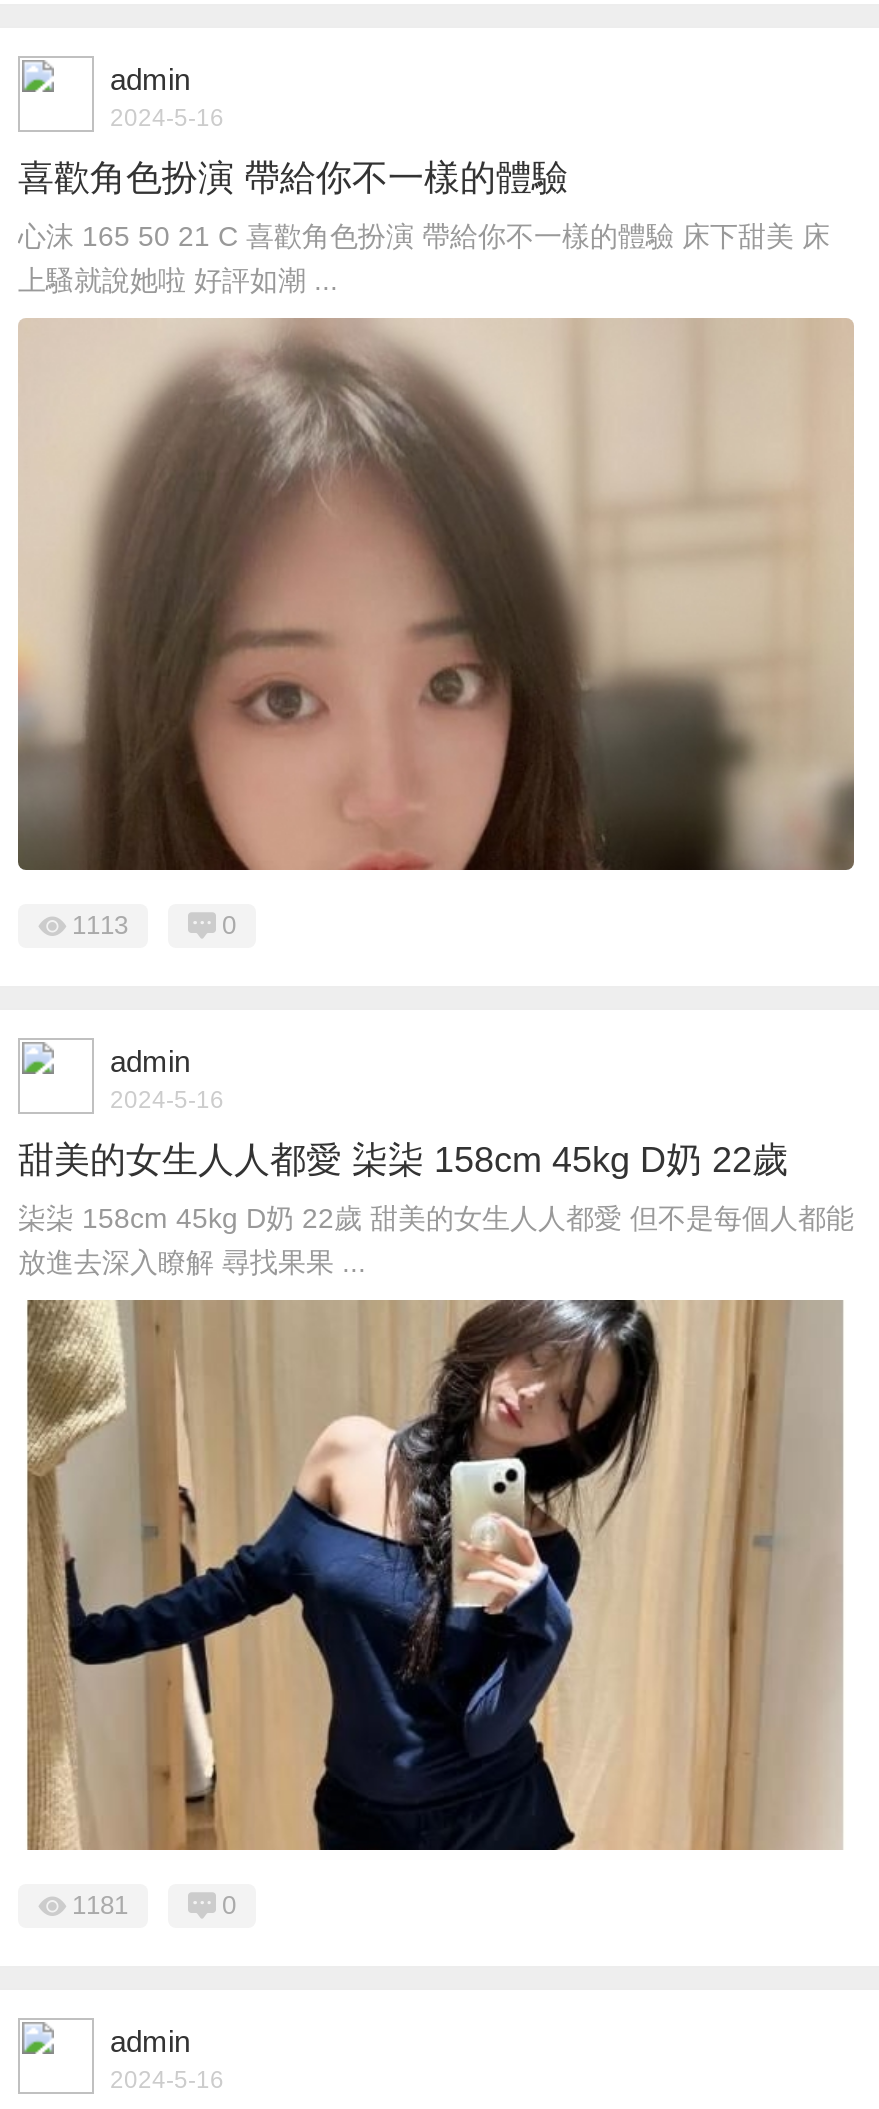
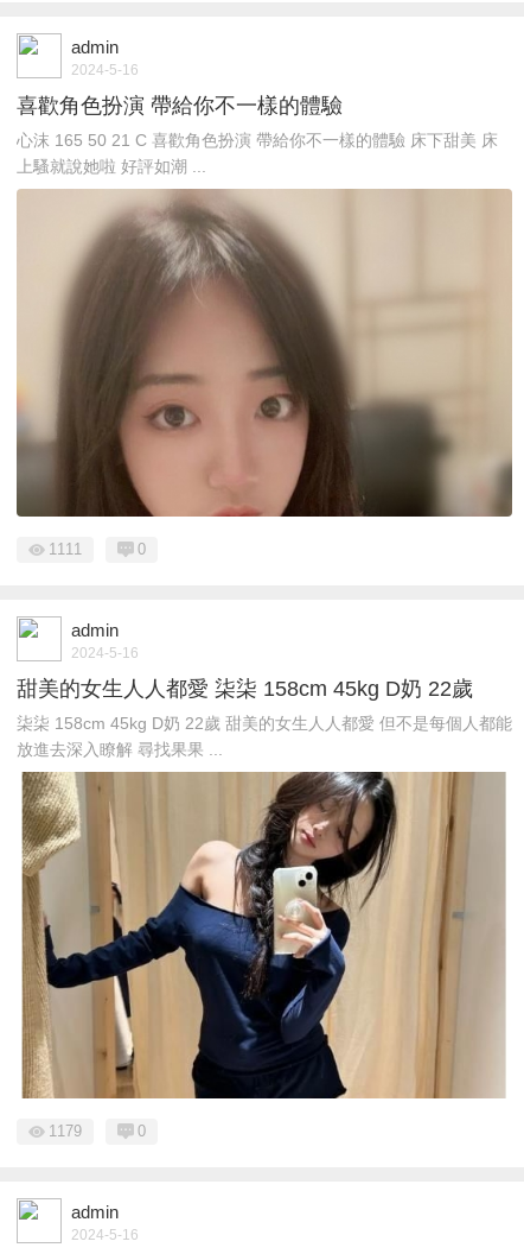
[72,909,128,939] 1113 -> [49,540,82,558] 1111
[72,1891,128,1921] 1181 -> [49,1123,82,1140] 1179

